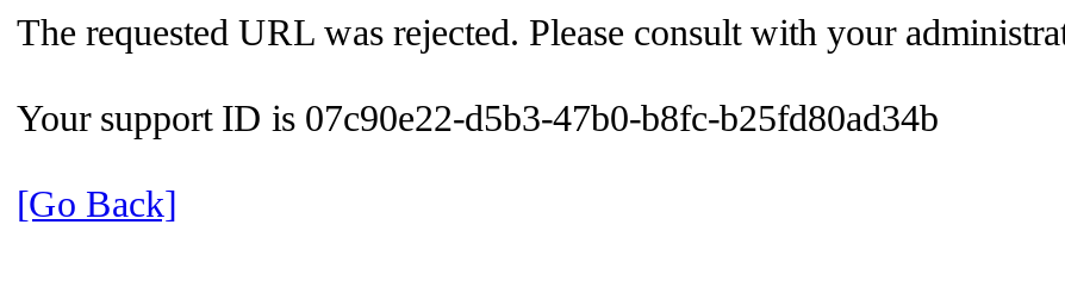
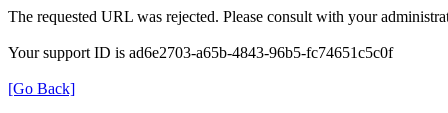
[17,98,939,138] Your support ID is 07c90e22-d5b3-47b0-b8fc-b25fd80ad34b -> [8,44,393,61] Your support ID is ad6e2703-a65b-4843-96b5-fc74651c5c0f

